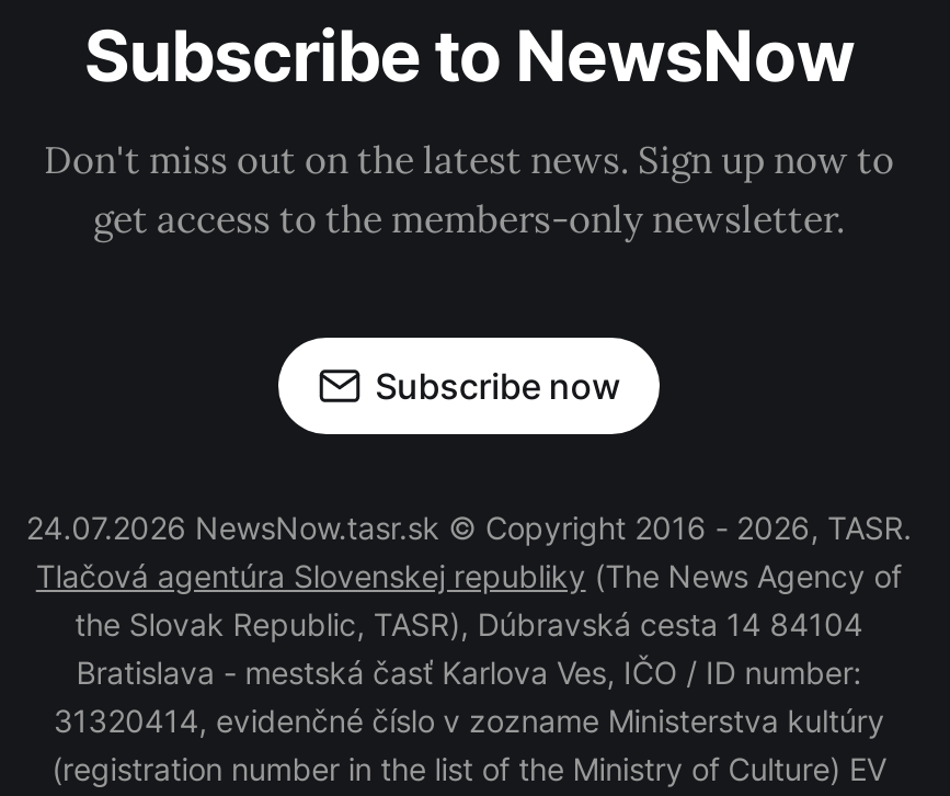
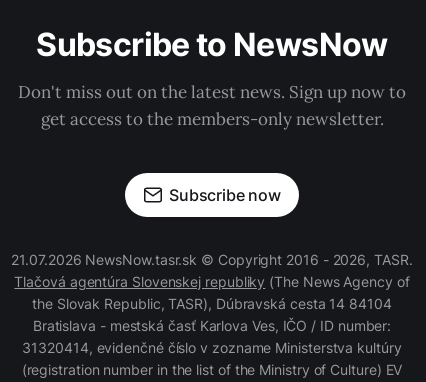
[26,509,912,546] 24.07.2026 NewsNow.tasr.sk © Copyright 2016 - 2026, TASR. -> [11,251,413,268] 21.07.2026 NewsNow.tasr.sk © Copyright 2016 - 2026, TASR.

